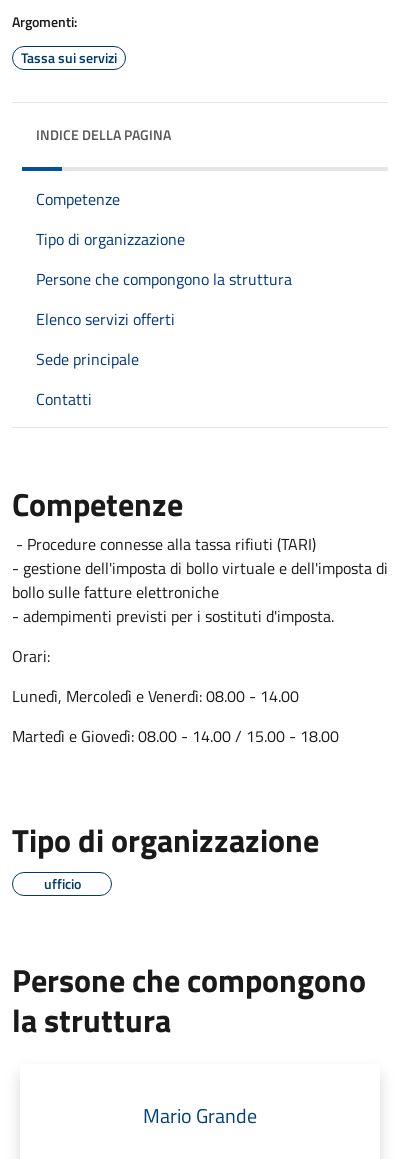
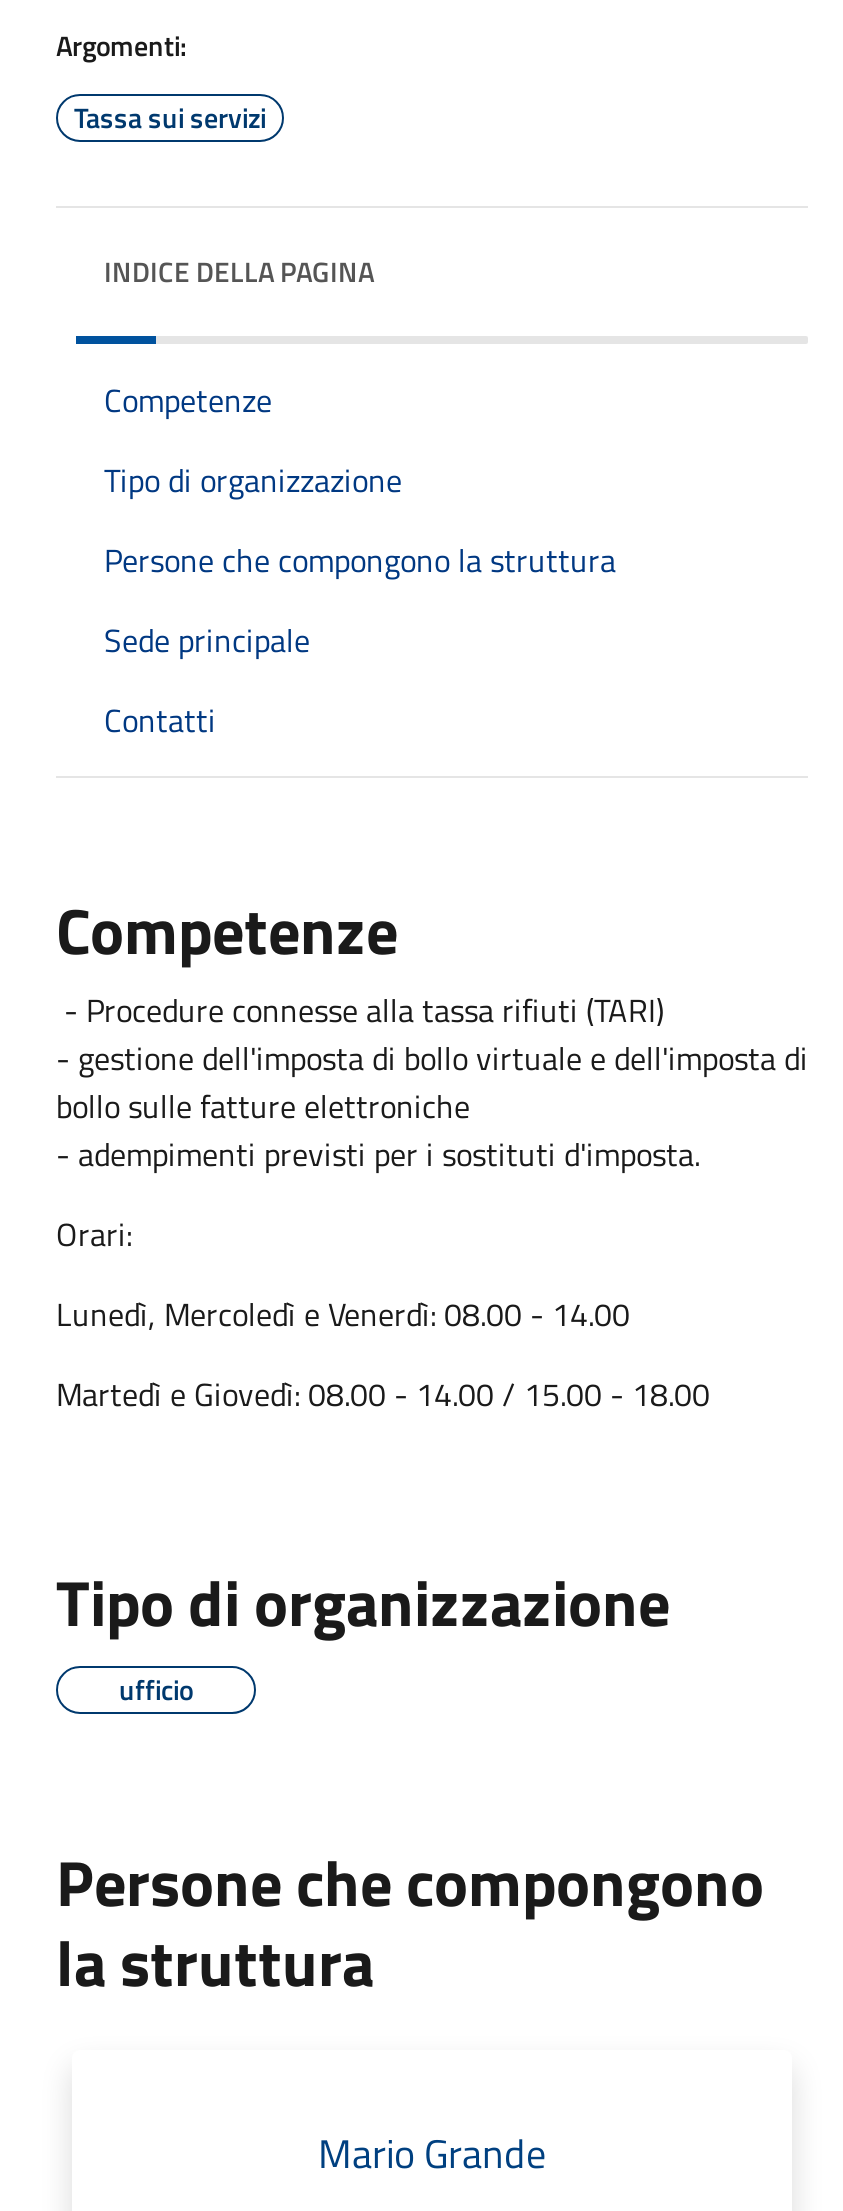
[36,307,175,331] Elenco servizi offerti -> none

